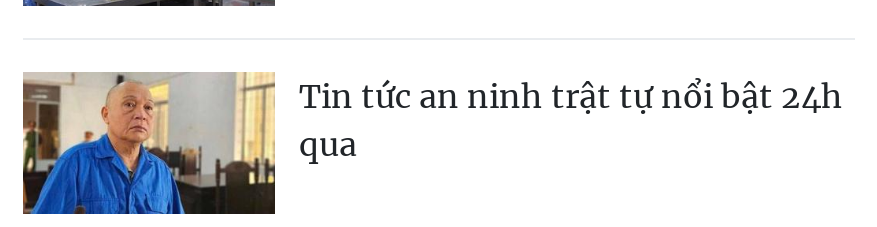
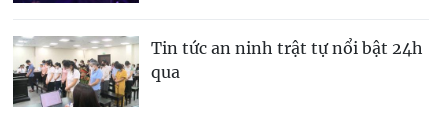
[21,72,277,216] [image] -> [12,36,140,108] [image]

